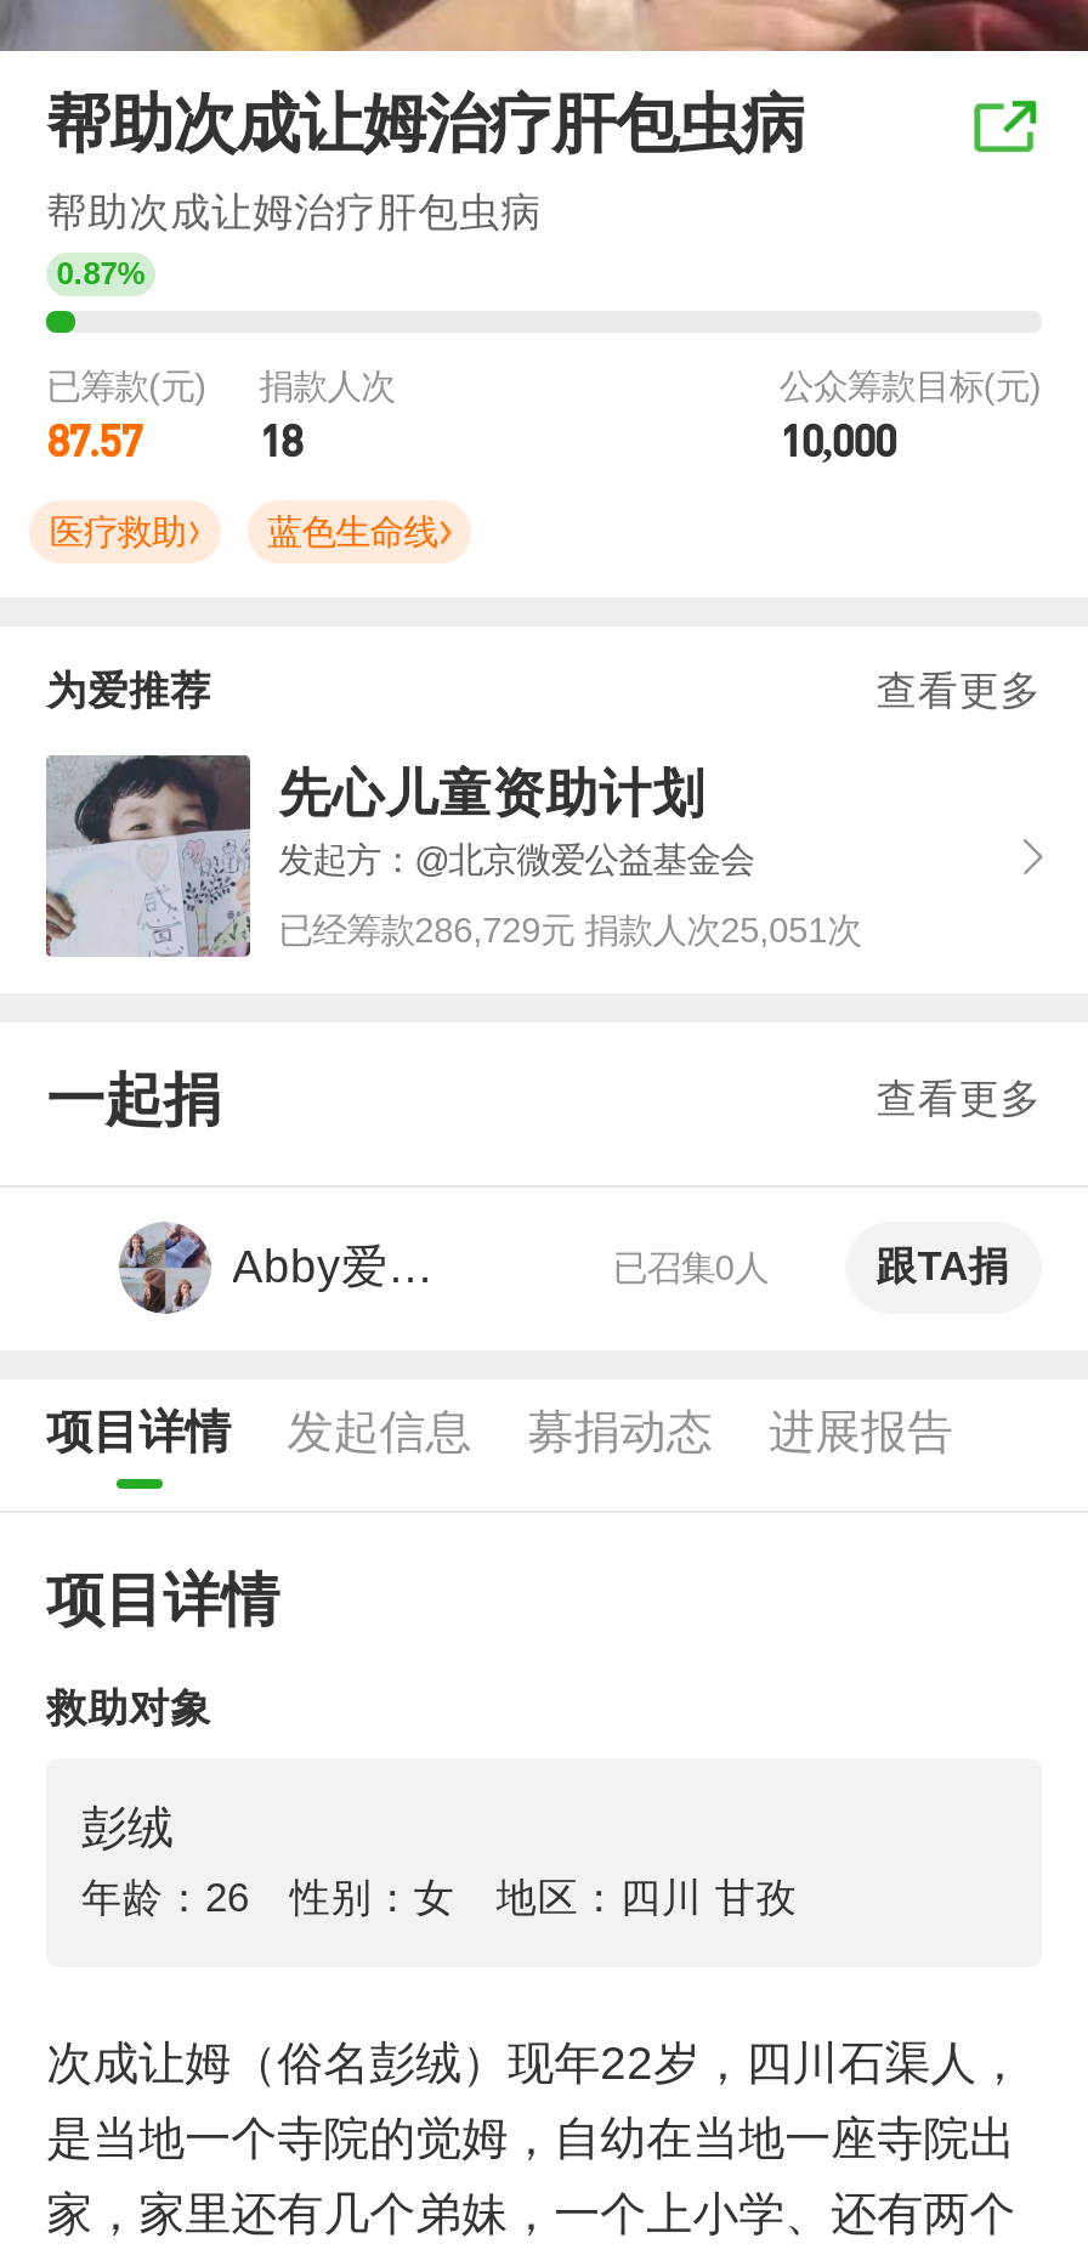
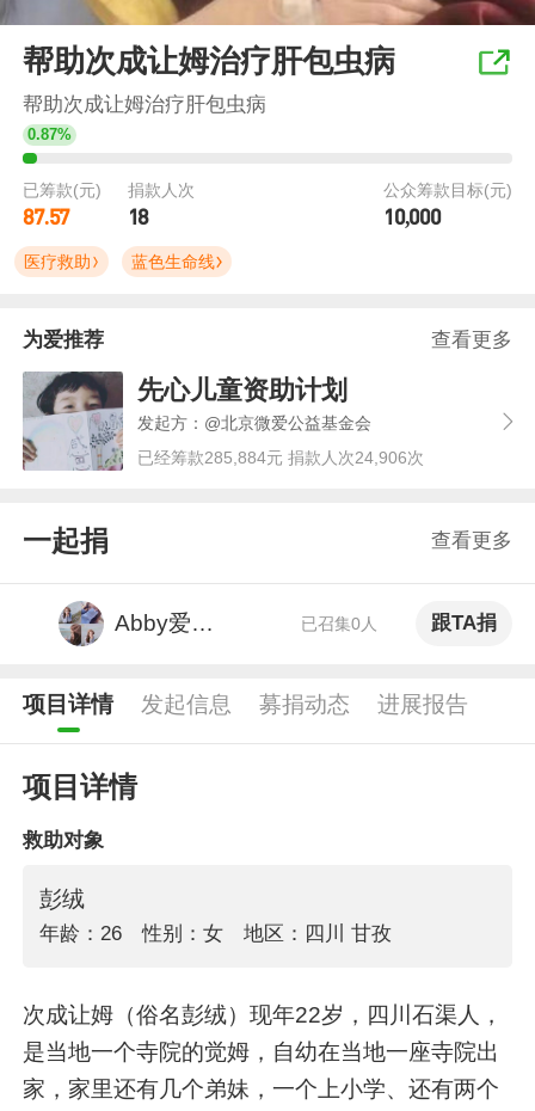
[279,911,861,950] 已经筹款286,729元 捐款人次25,051次 -> [137,448,424,467] 已经筹款285,884元 捐款人次24,906次

